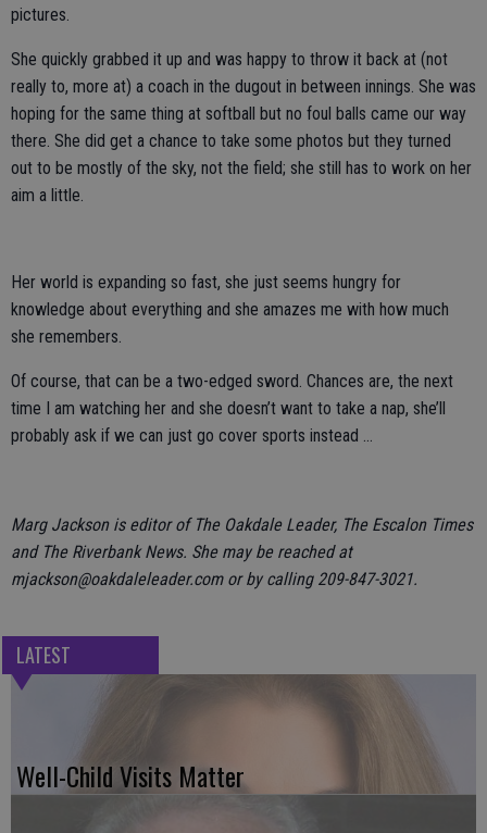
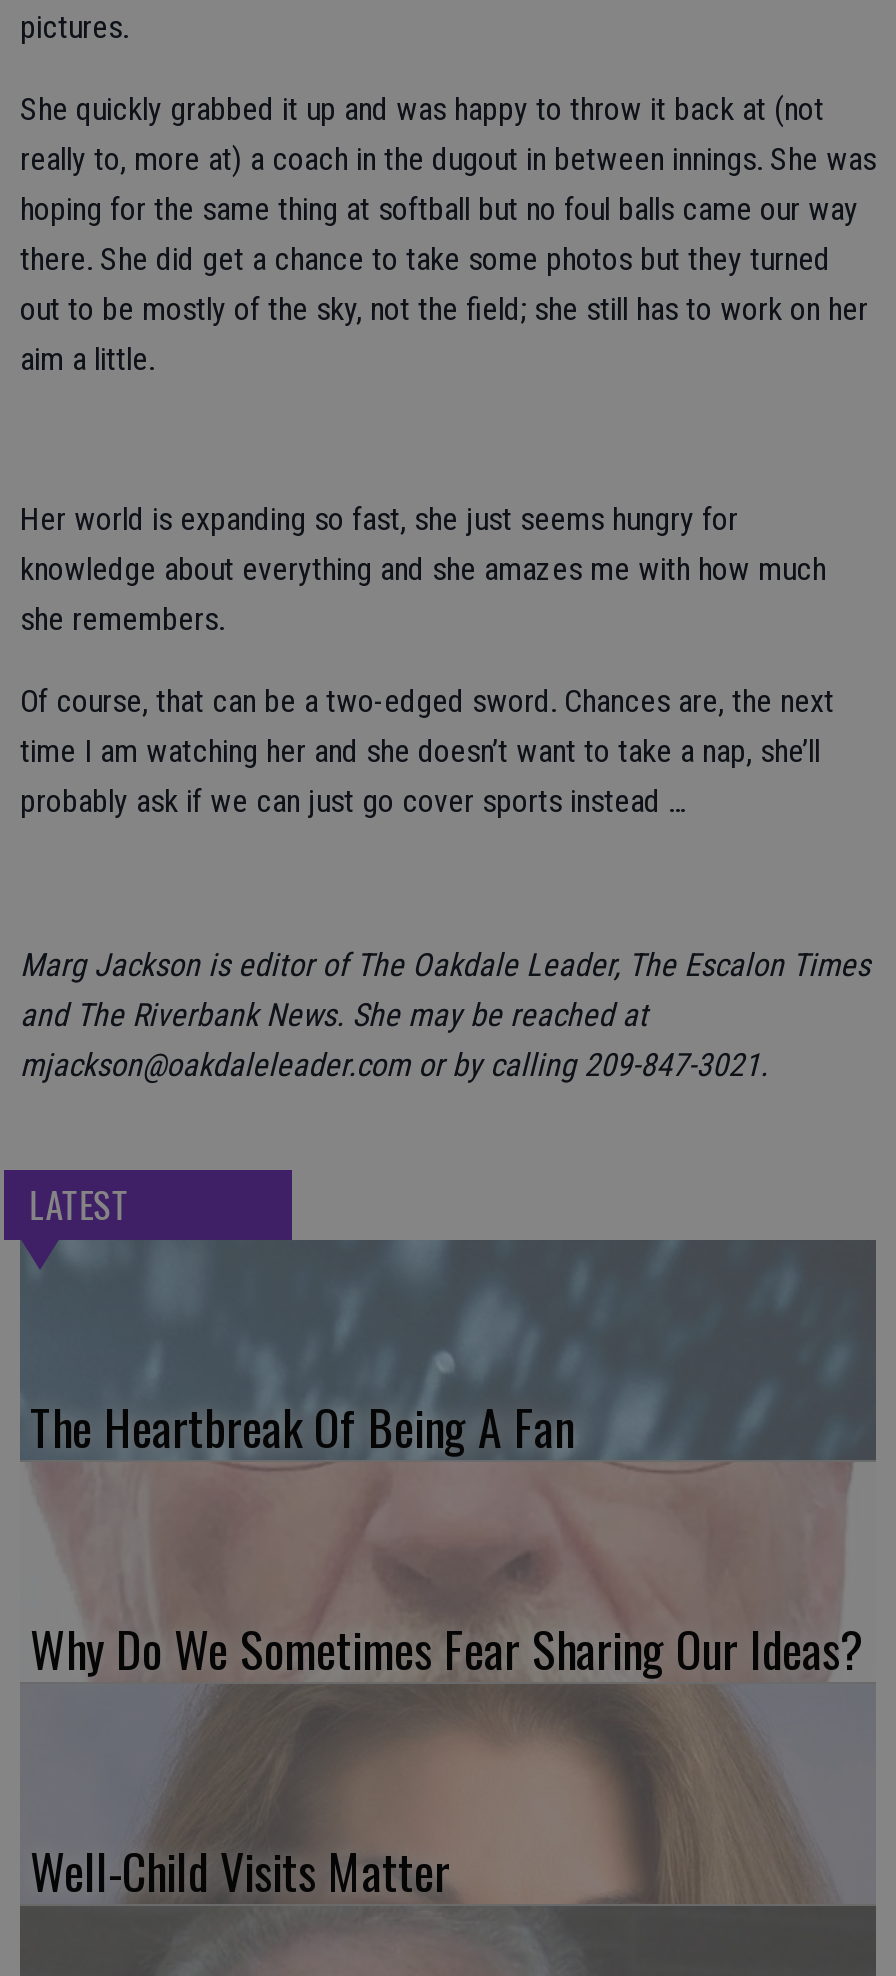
none -> [20,1240,876,1684] [image] | The Heartbreak Of Being A Fan | Why Do We Sometimes Fear Sharing Our Ideas?

